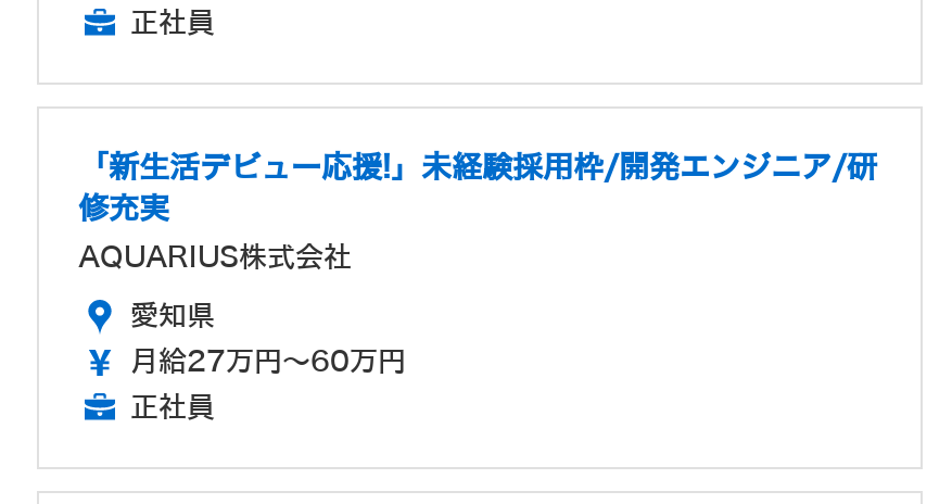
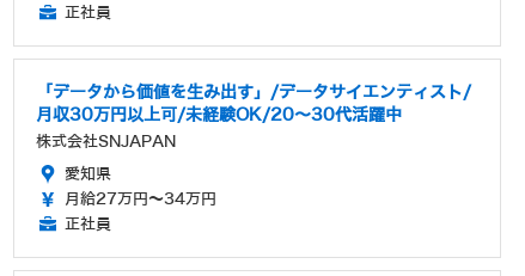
[78,153,877,227] 「新生活デビュー応援!」未経験採用枠/開発エンジニア/研 | 修充実 -> [36,84,471,125] 「データから価値を生み出す」/データサイエンティスト/ | 月収30万円以上可/未経験OK/20〜30代活躍中
[78,242,352,275] AQUARIUS株式会社 -> [36,133,176,151] 株式会社SNJAPAN
[130,346,406,379] 月給27万円～60万円 -> [65,190,216,208] 月給27万円～34万円

